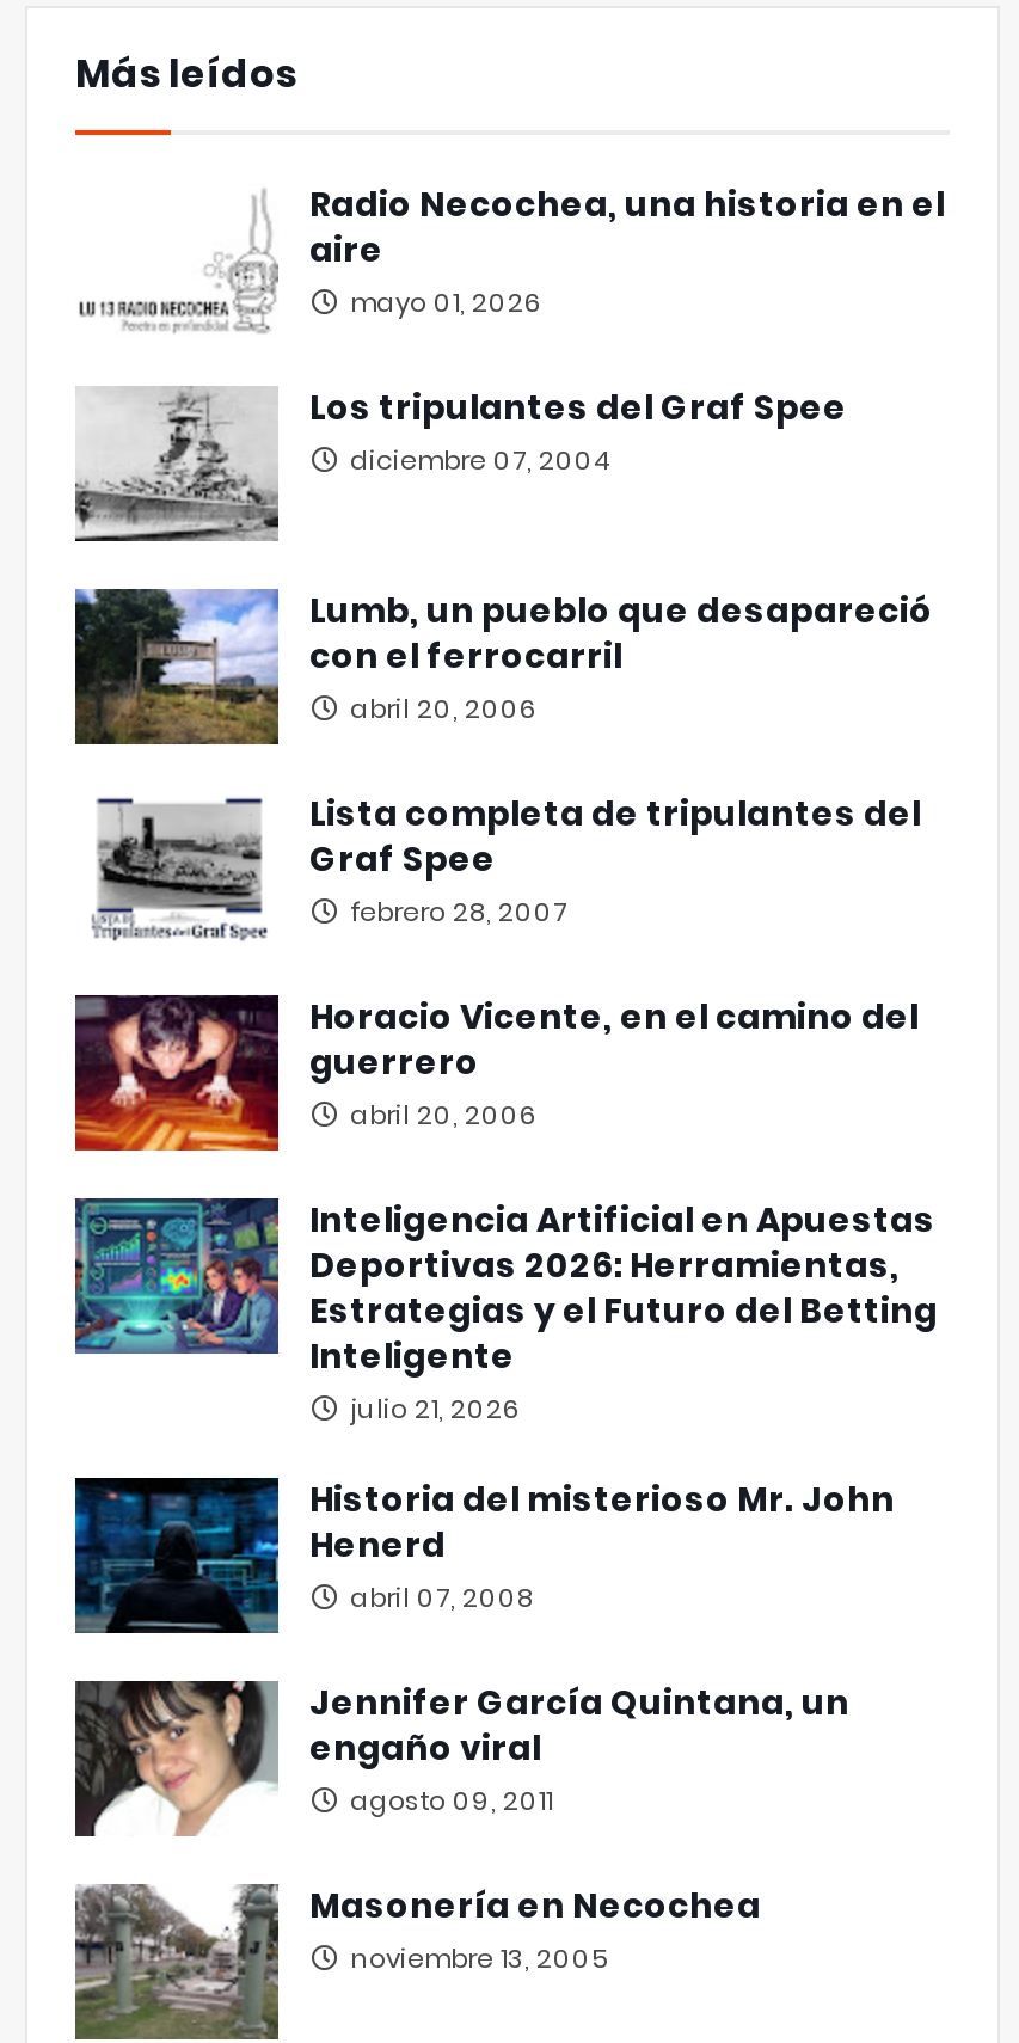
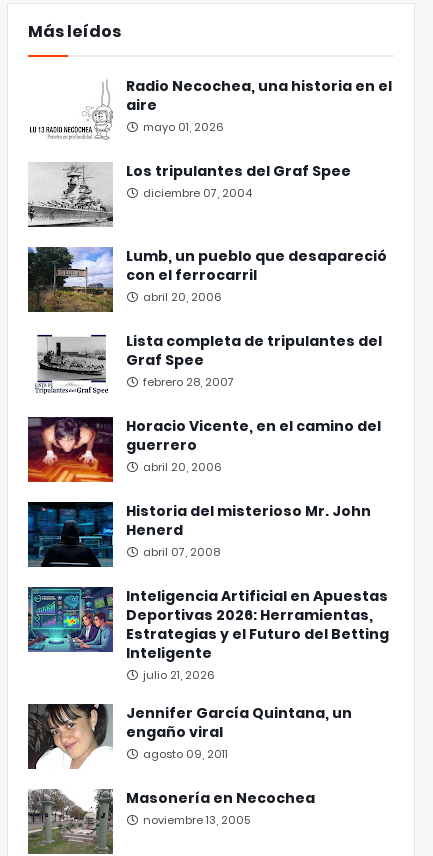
moved [70,1196,938,1428] -> [26,586,389,683]: [image] | Inteligencia Artificial en Apuestas | Deportivas 2026: Herramientas, | Estrategias y el Futuro del Betting | Inteligente | julio 21, 2026
moved [75,1475,895,1636] -> [27,501,371,568]: [image] | Historia del misterioso Mr. John | Henerd | abril 07, 2008

